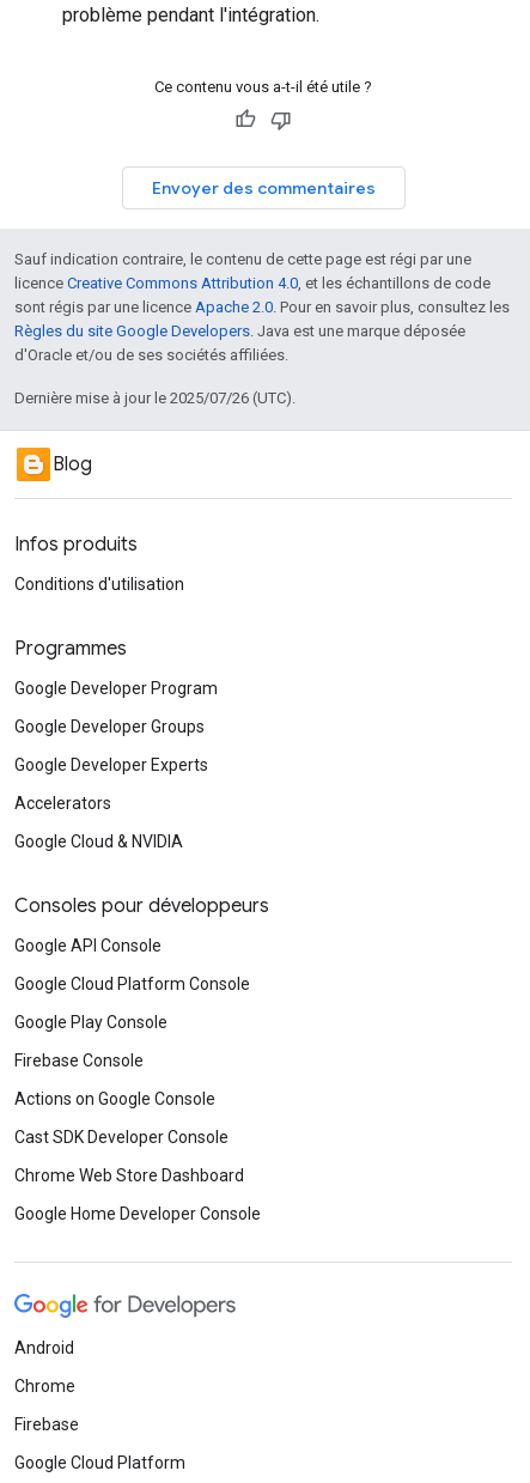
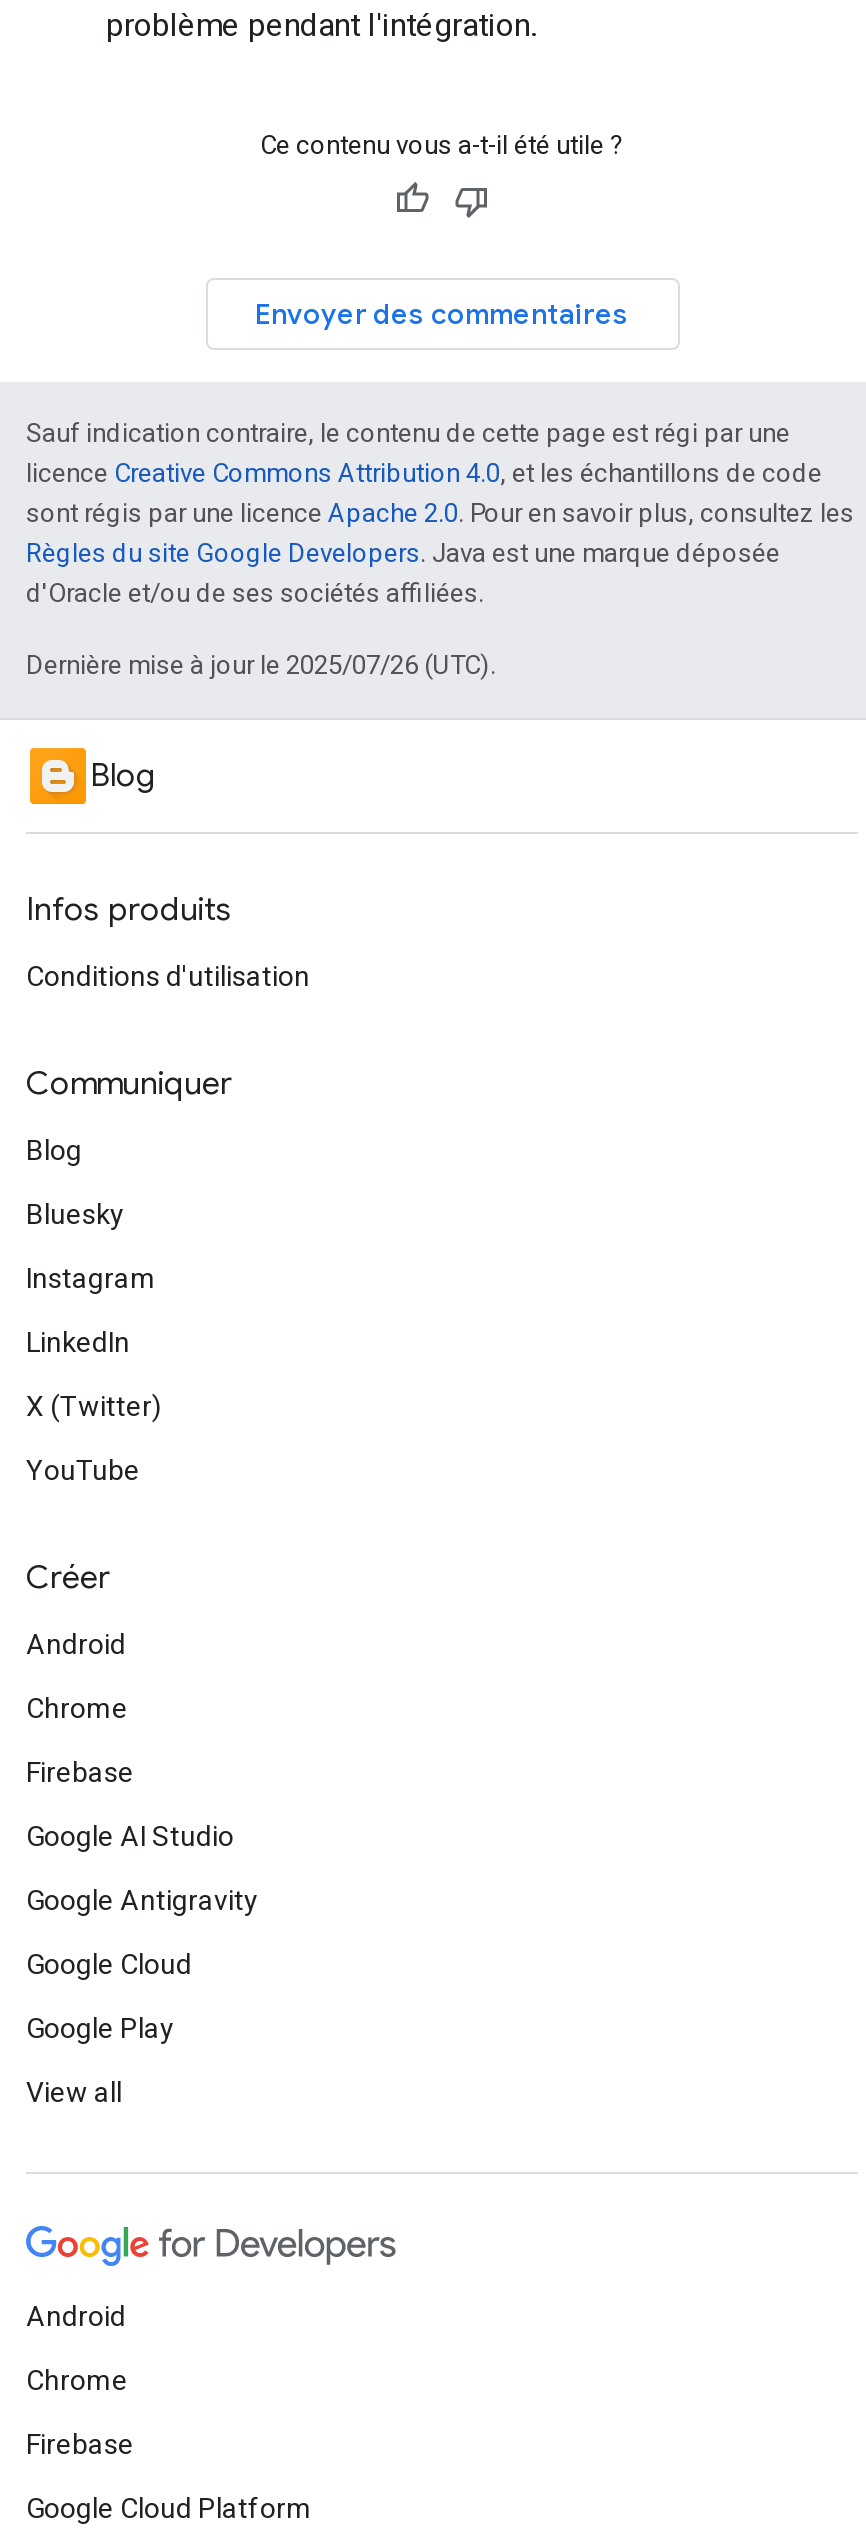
[14,637,269,1223] Programmes | Google Developer Program | Google Developer Groups | Google Developer Experts | Accelerators | Google Cloud & NVIDIA | Consoles pour développeurs | Google API Console | Google Cloud Platform Console | Google Play Console | Firebase Console | Actions on Google Console | Cast SDK Developer Console | Chrome Web Store Dashboard | Google Home Developer Console -> [26,1064,258,2108] Communiquer | Blog | Bluesky | Instagram | LinkedIn | X (Twitter) | YouTube | Créer | Android | Chrome | Firebase | Google AI Studio | Google Antigravity | Google Cloud | Google Play | View all

